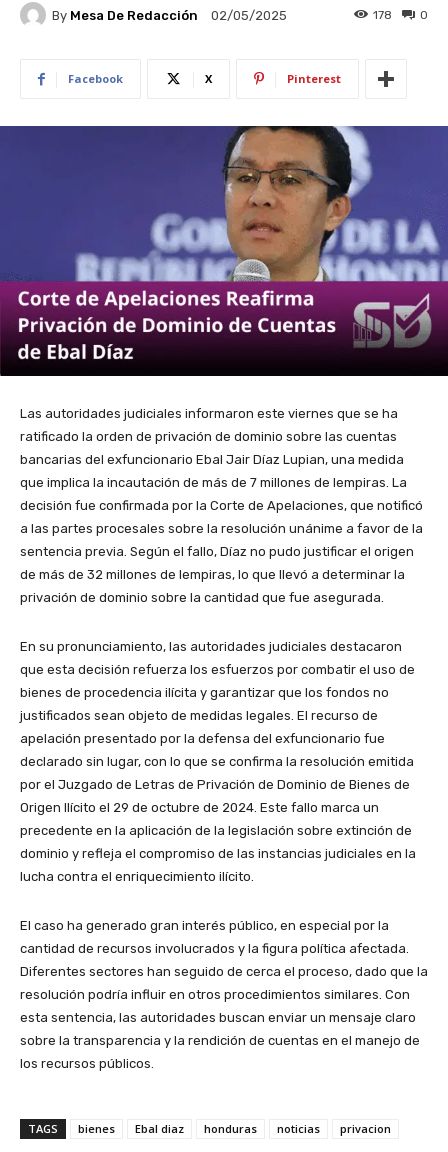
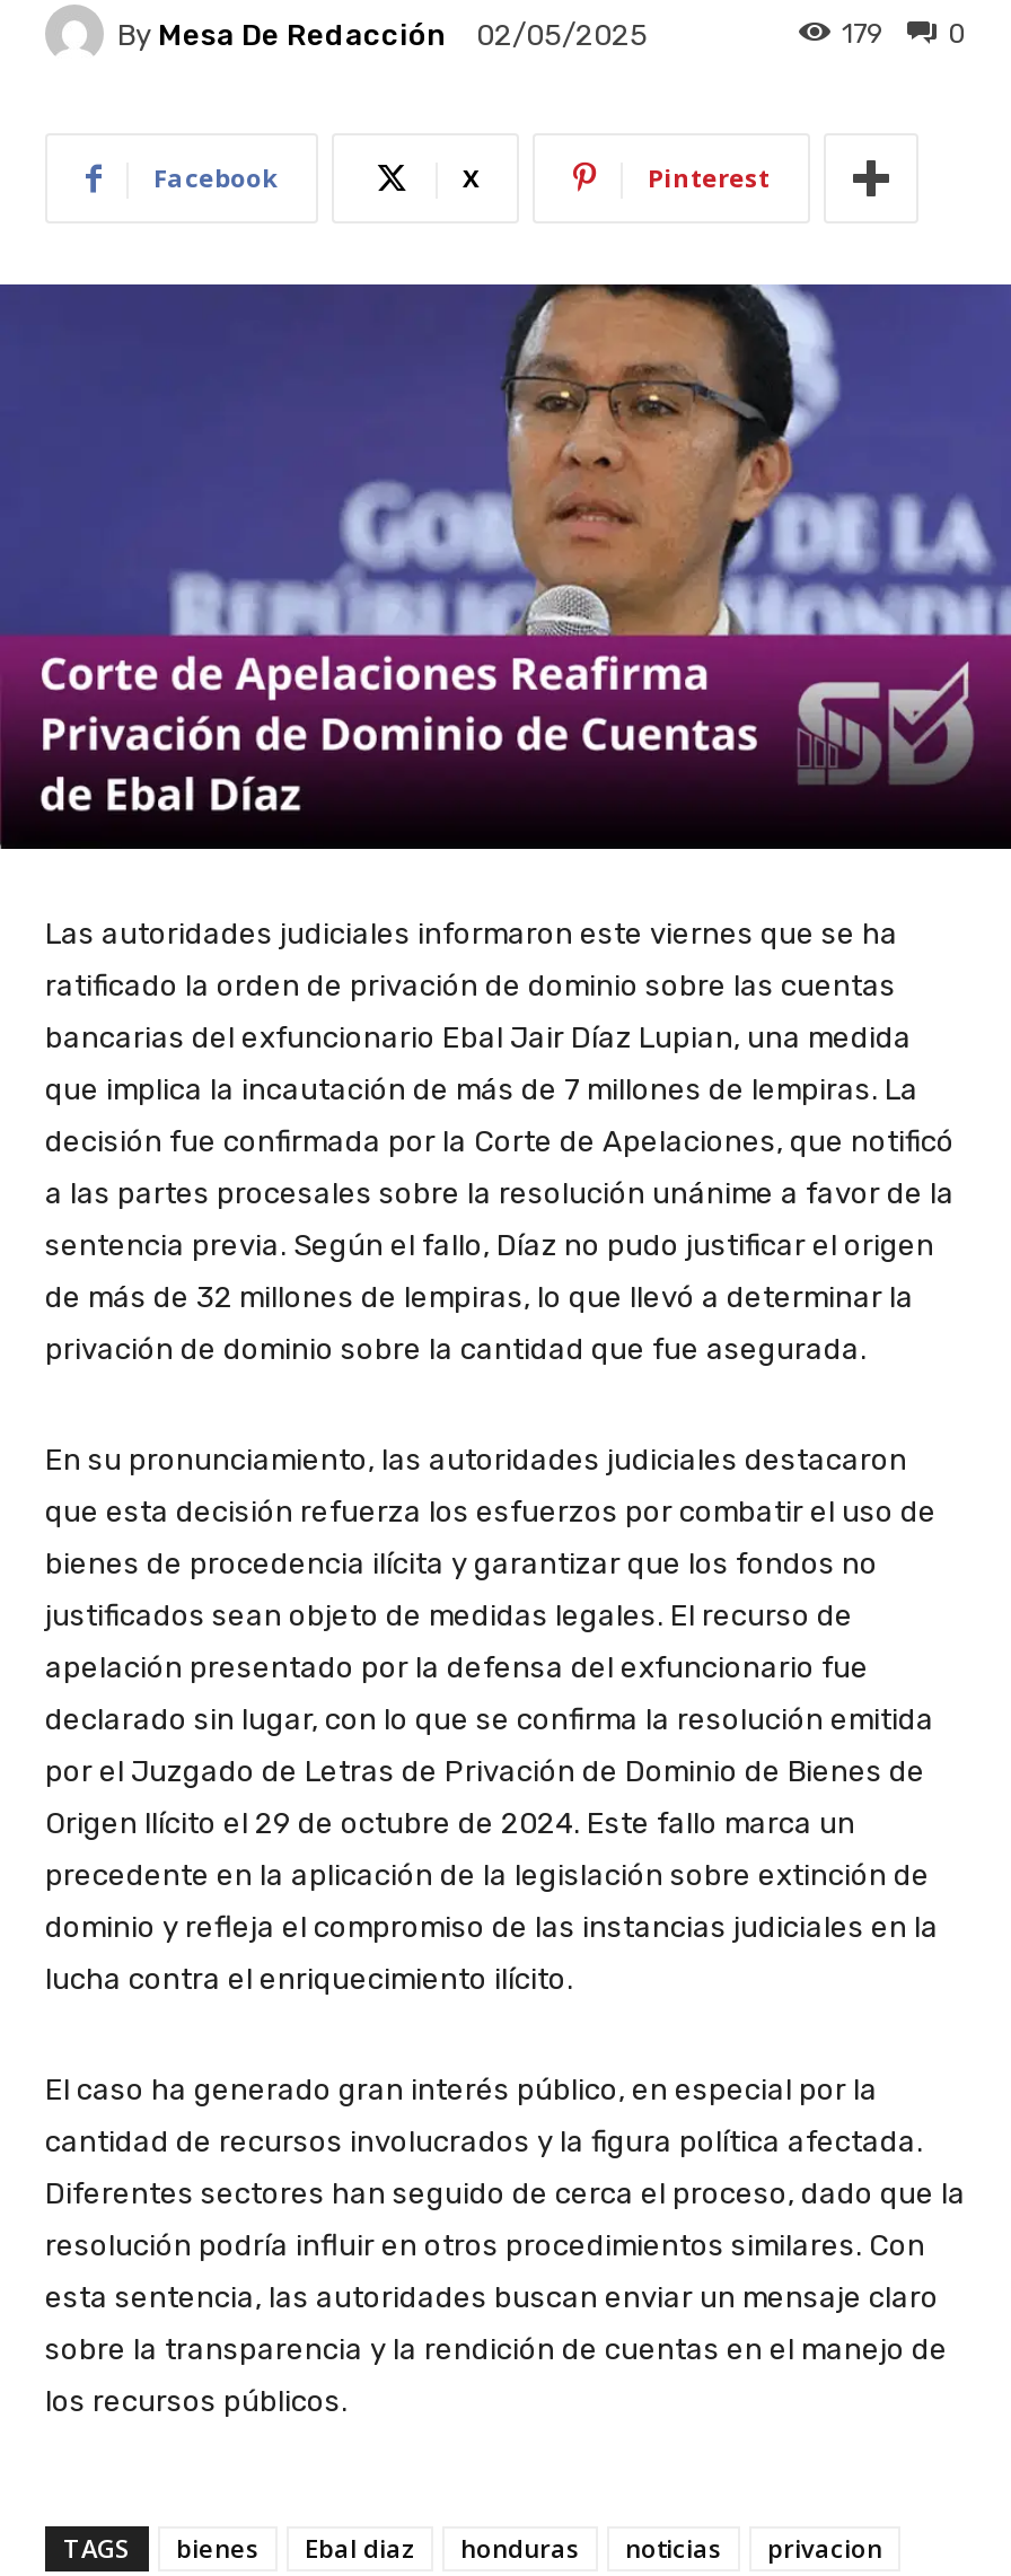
[373,8,428,22] 178 0 -> [842,19,966,50] 179 0

